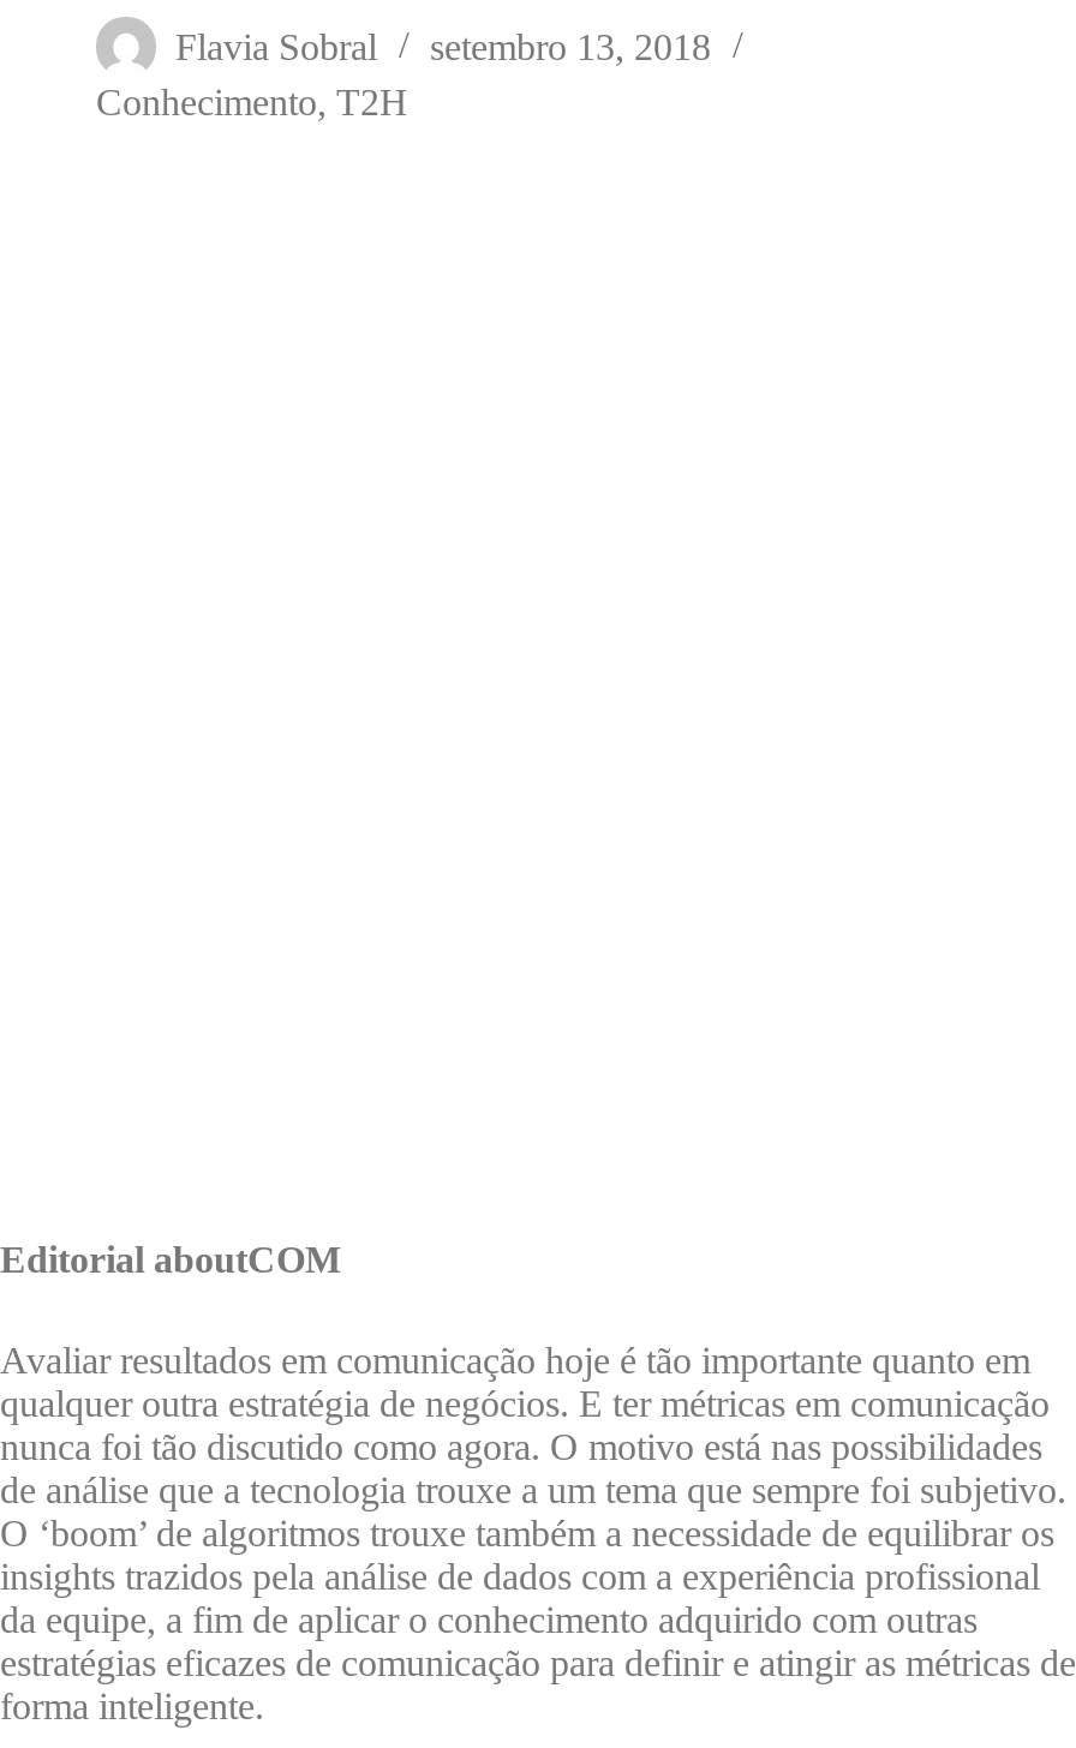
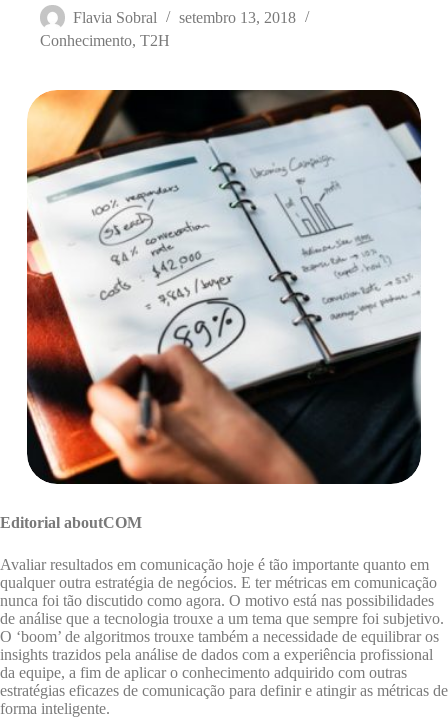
none -> [26,89,422,485] [image]

